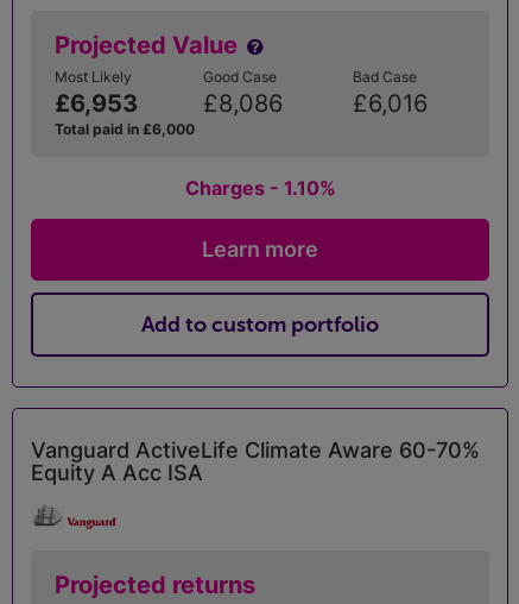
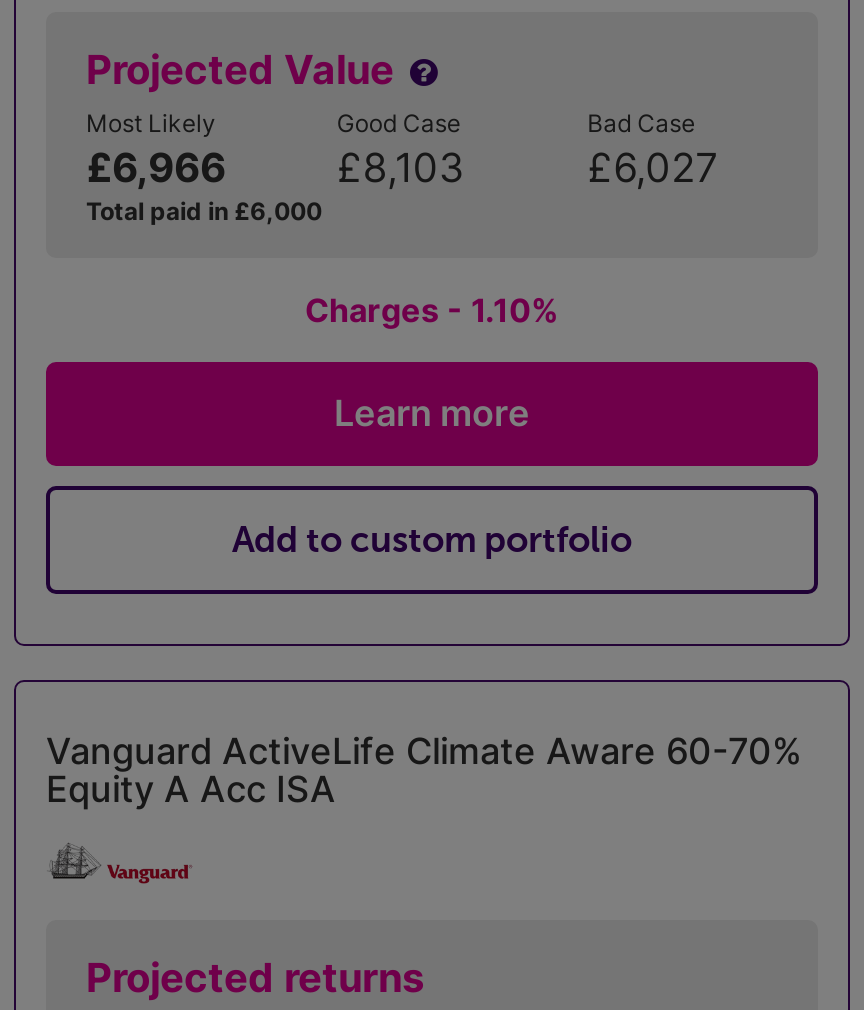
[55,90,138,118] £6,953 -> [86,145,226,193] £6,966
[203,90,283,118] £8,086 -> [337,145,465,193] £8,103
[352,90,427,118] £6,016 -> [587,145,717,193] £6,027

